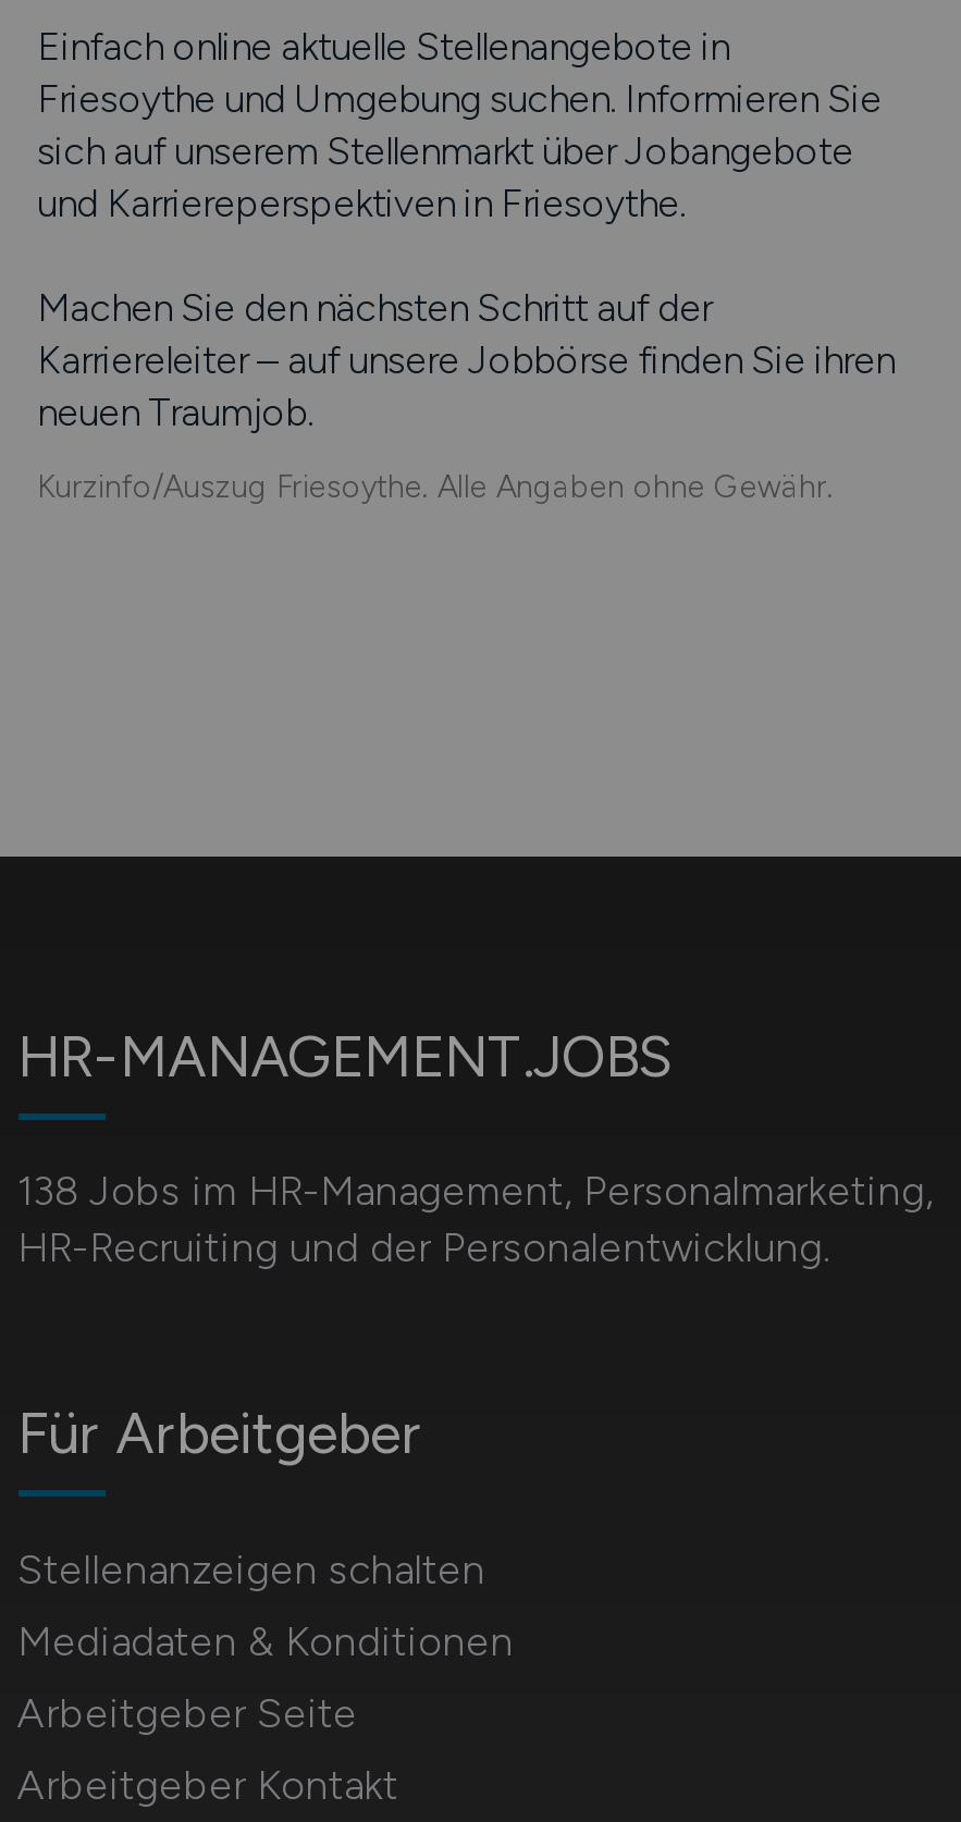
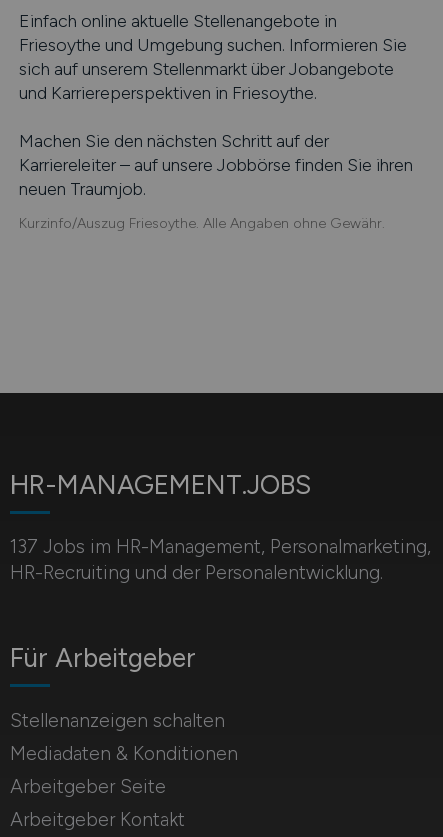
[17,1166,934,1216] 138 Jobs im HR-Management, Personalmarketing, -> [9,535,430,558] 137 Jobs im HR-Management, Personalmarketing,

